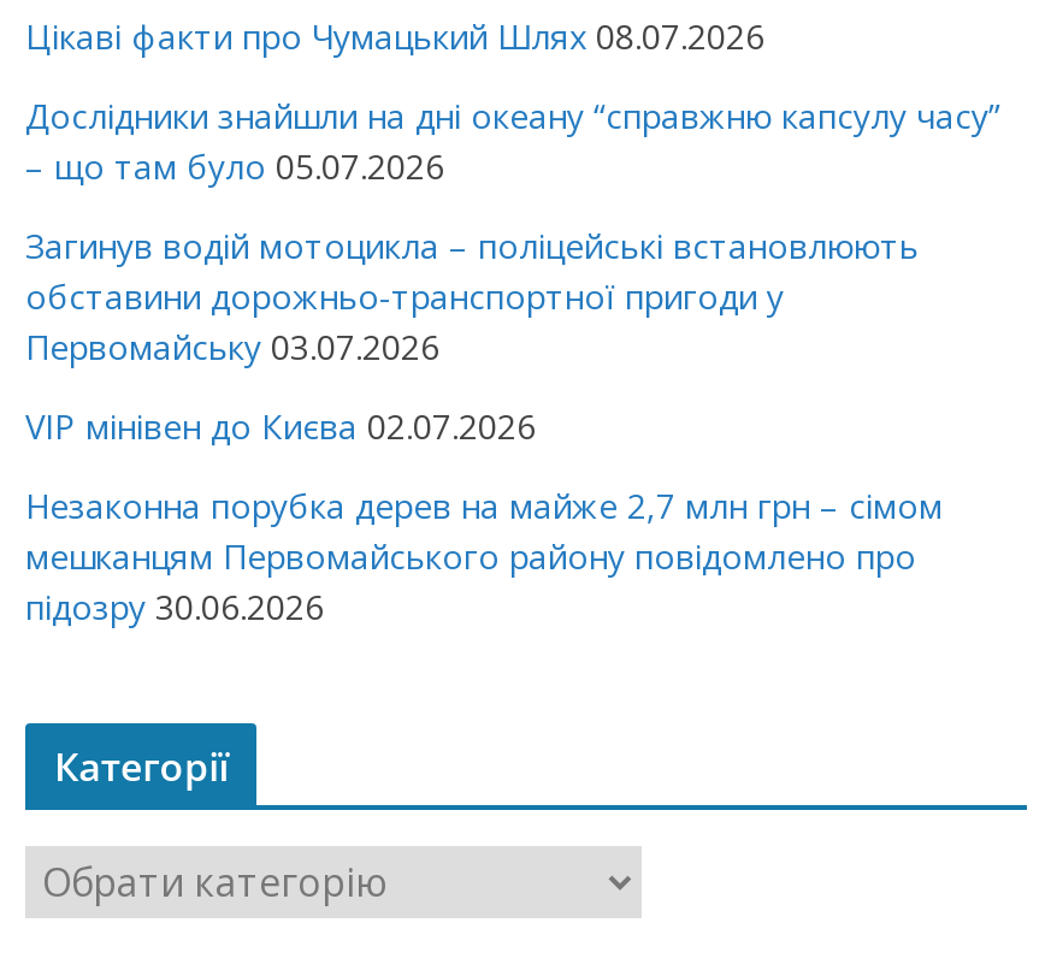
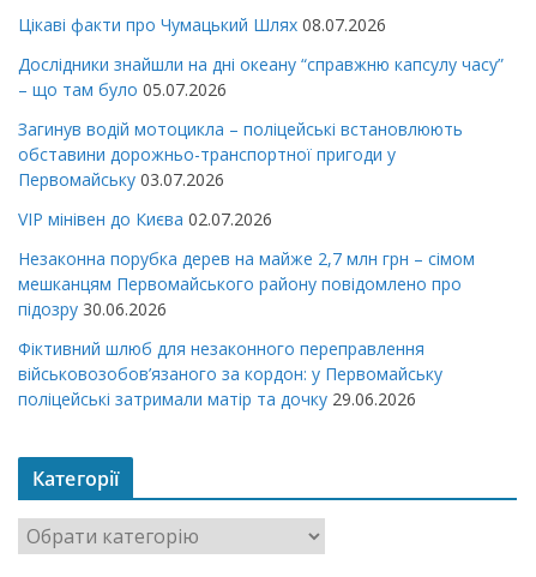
none -> [18,337,442,410] Фіктивний шлюб для незаконного переправлення | військовозобов’язаного за кордон: у Первомайську | поліцейські затримали матір та дочку 29.06.2026

